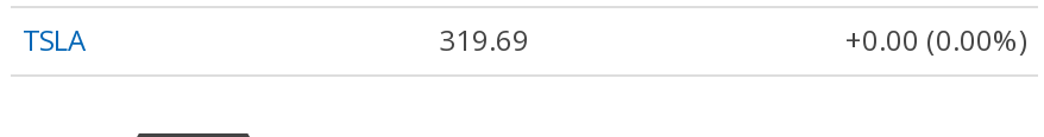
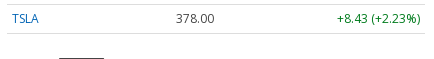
[439,20,1026,60] 319.69 | +0.00 (0.00%) -> [176,9,420,26] 378.00 | +8.43 (+2.23%)

